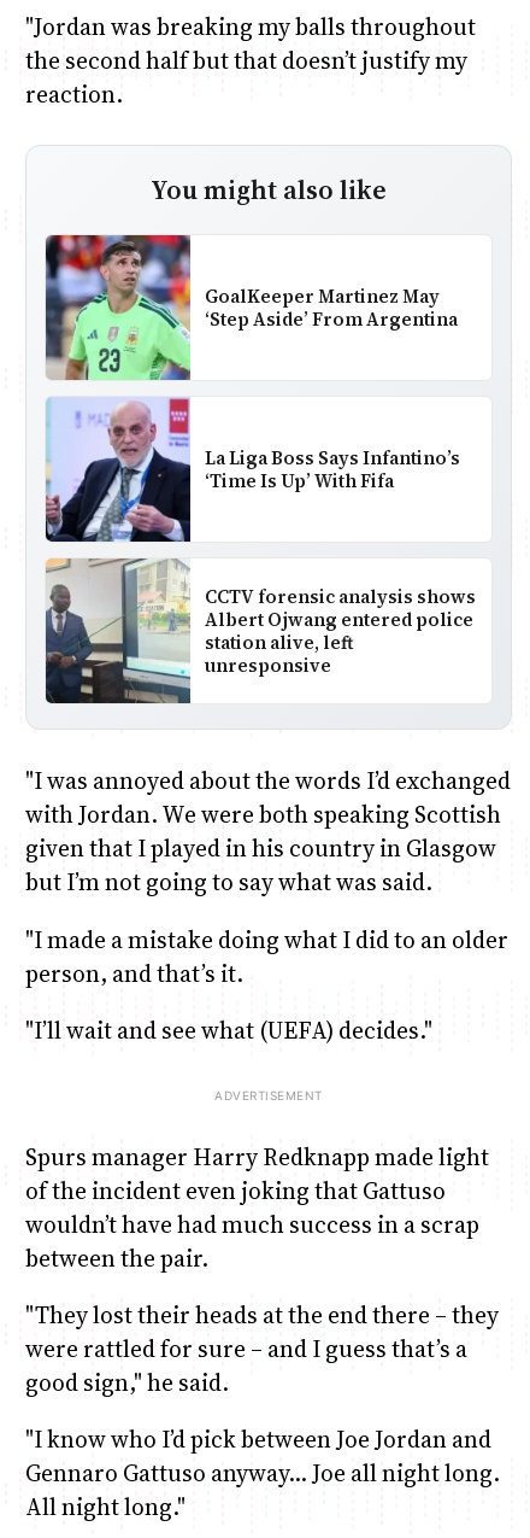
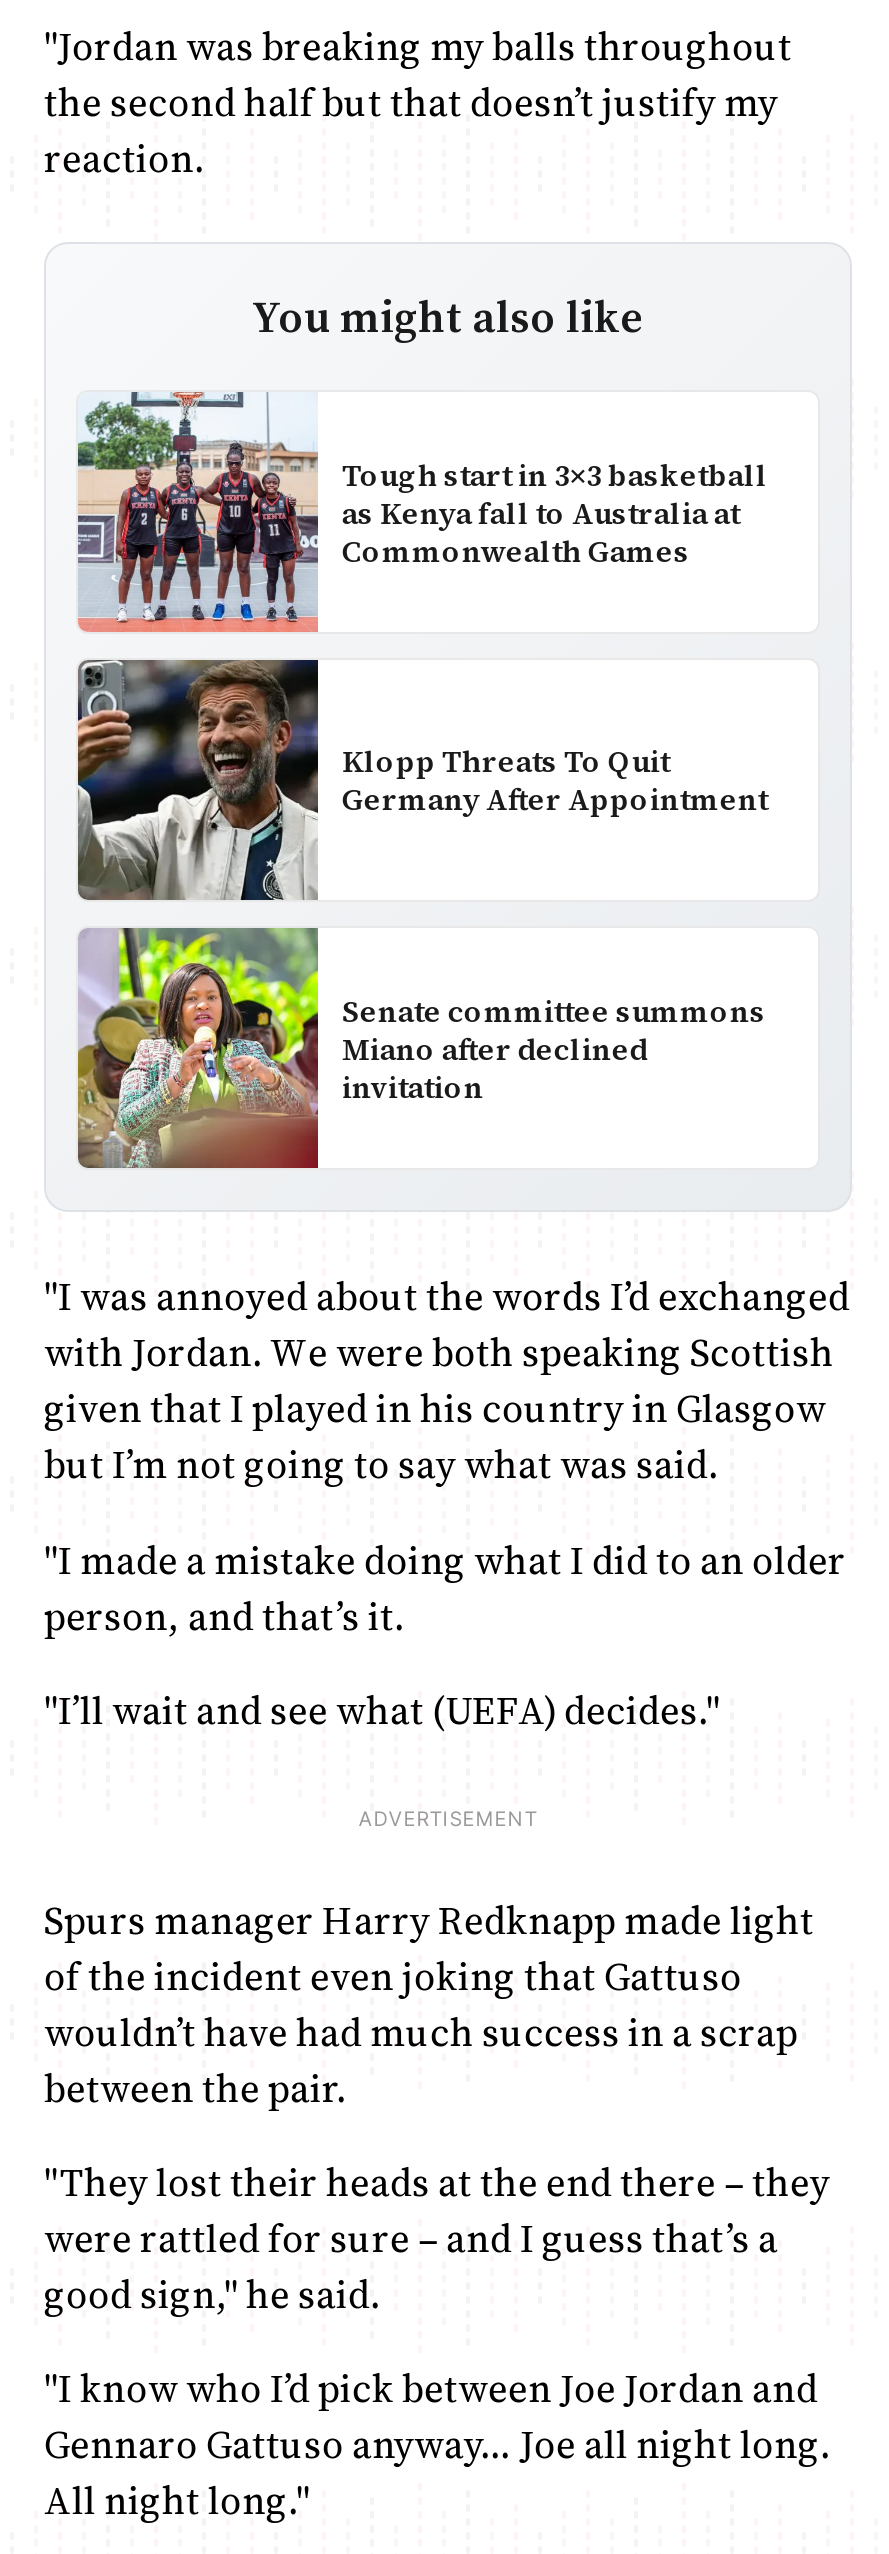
[45,234,457,381] [image] | GoalKeeper Martinez May | ‘Step Aside’ From Argentina -> [78,390,768,634] [image] | Tough start in 3×3 basketball | as Kenya fall to Australia at | Commonwealth Games
[45,397,460,543] [image] | La Liga Boss Says Infantino’s | ‘Time Is Up’ With Fifa -> [76,658,768,902] [image] | Klopp Threats To Quit | Germany After Appointment
[45,559,476,704] [image] | CCTV forensic analysis shows | Albert Ojwang entered police | station alive, left | unresponsive -> [76,926,766,1170] [image] | Senate committee summons | Miano after declined | invitation

